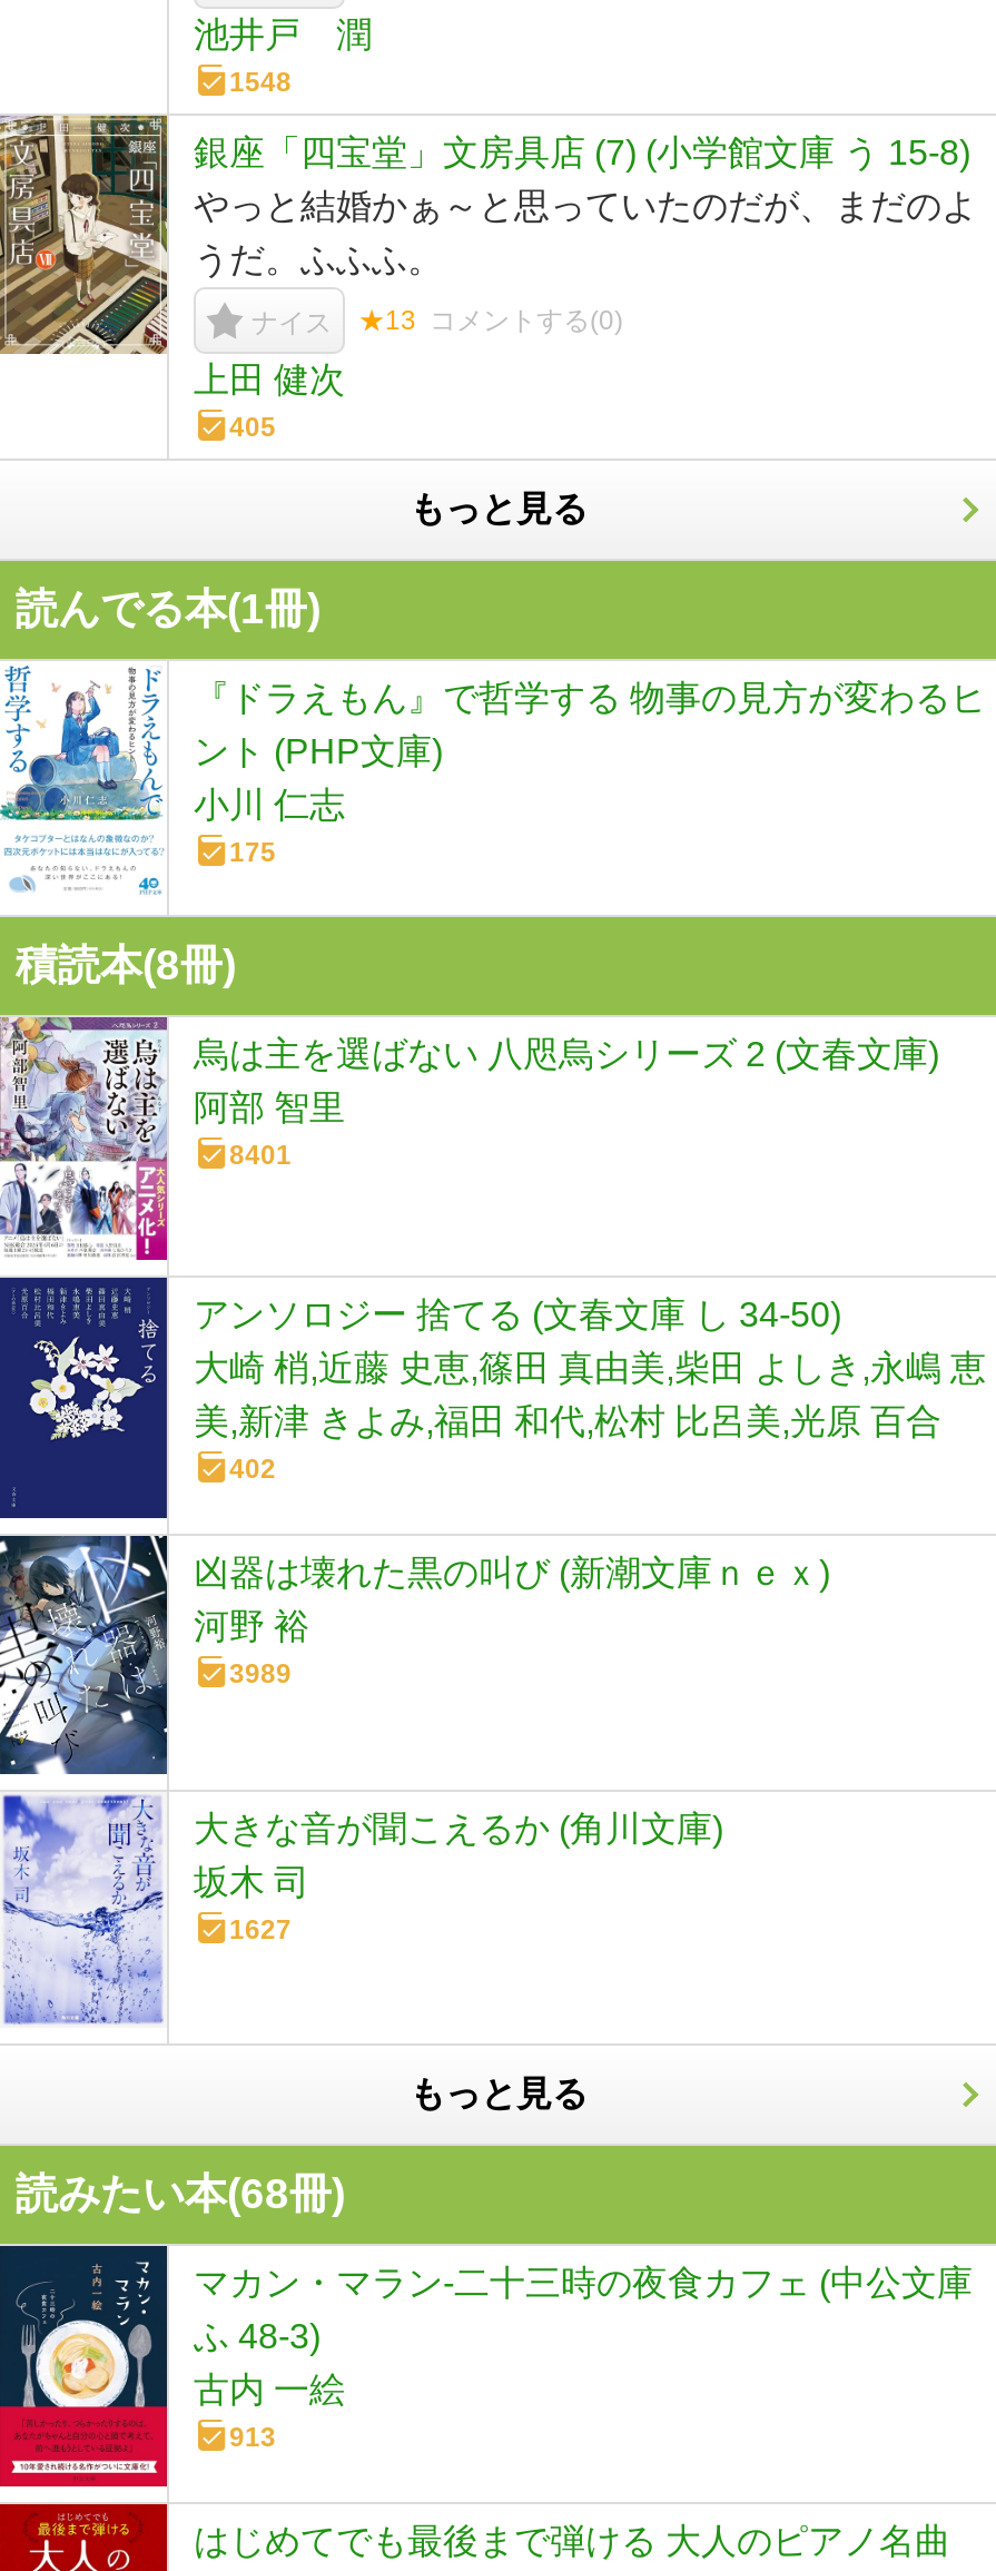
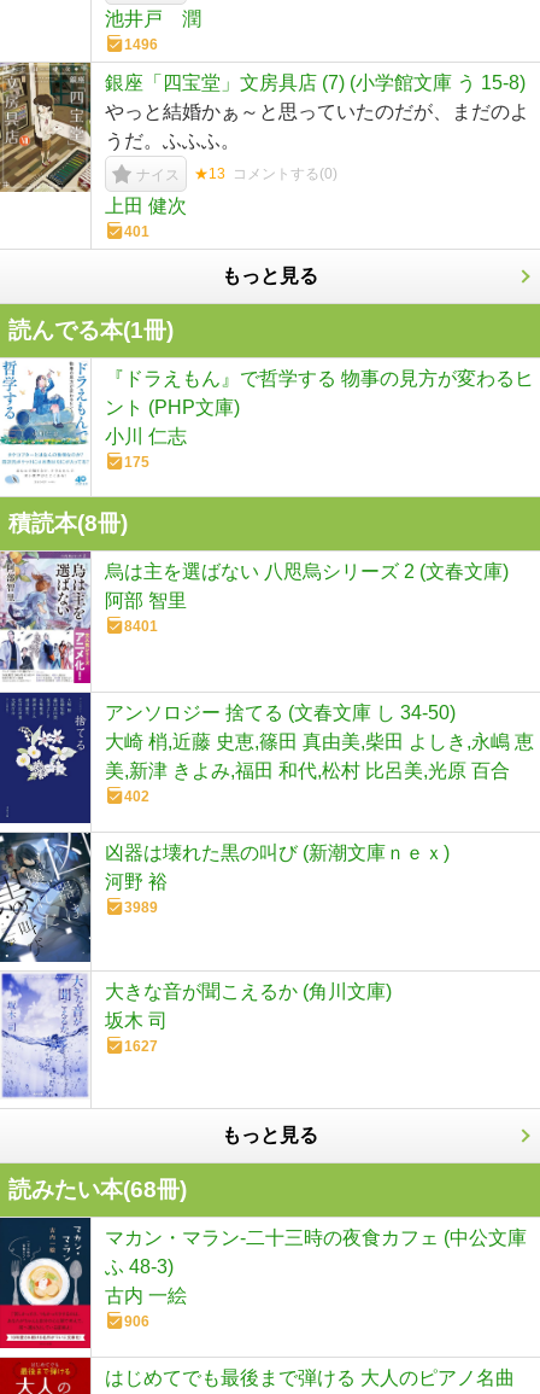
[229,67,292,98] 1548 -> [124,36,158,53] 1496
[229,412,276,443] 405 -> [124,223,149,240] 401
[229,2422,276,2453] 913 -> [124,1313,149,1330] 906

